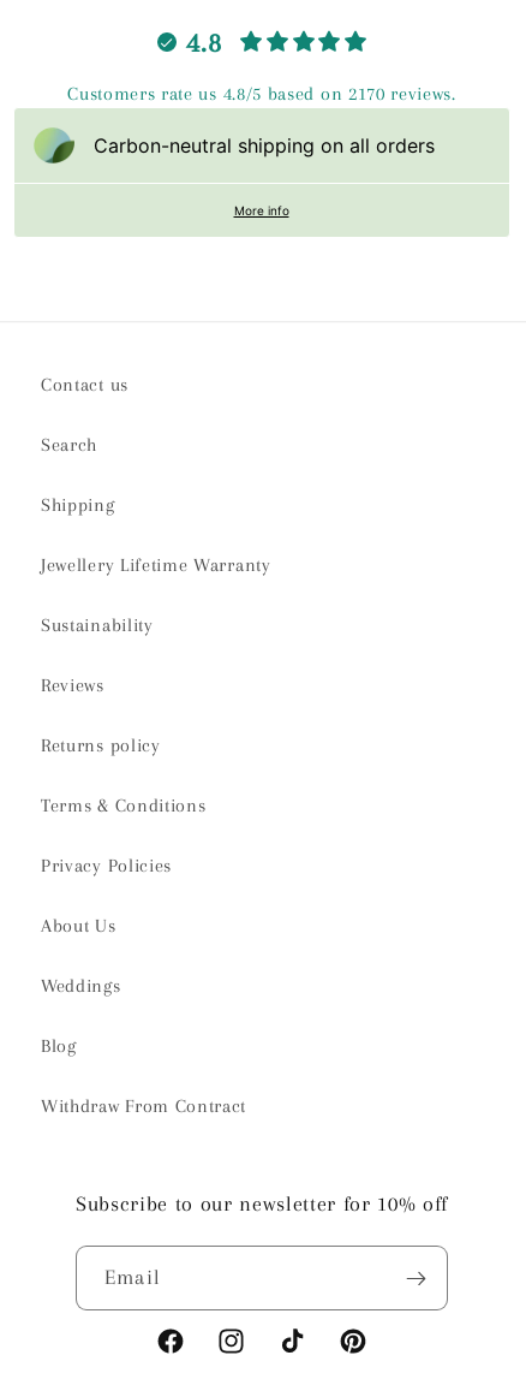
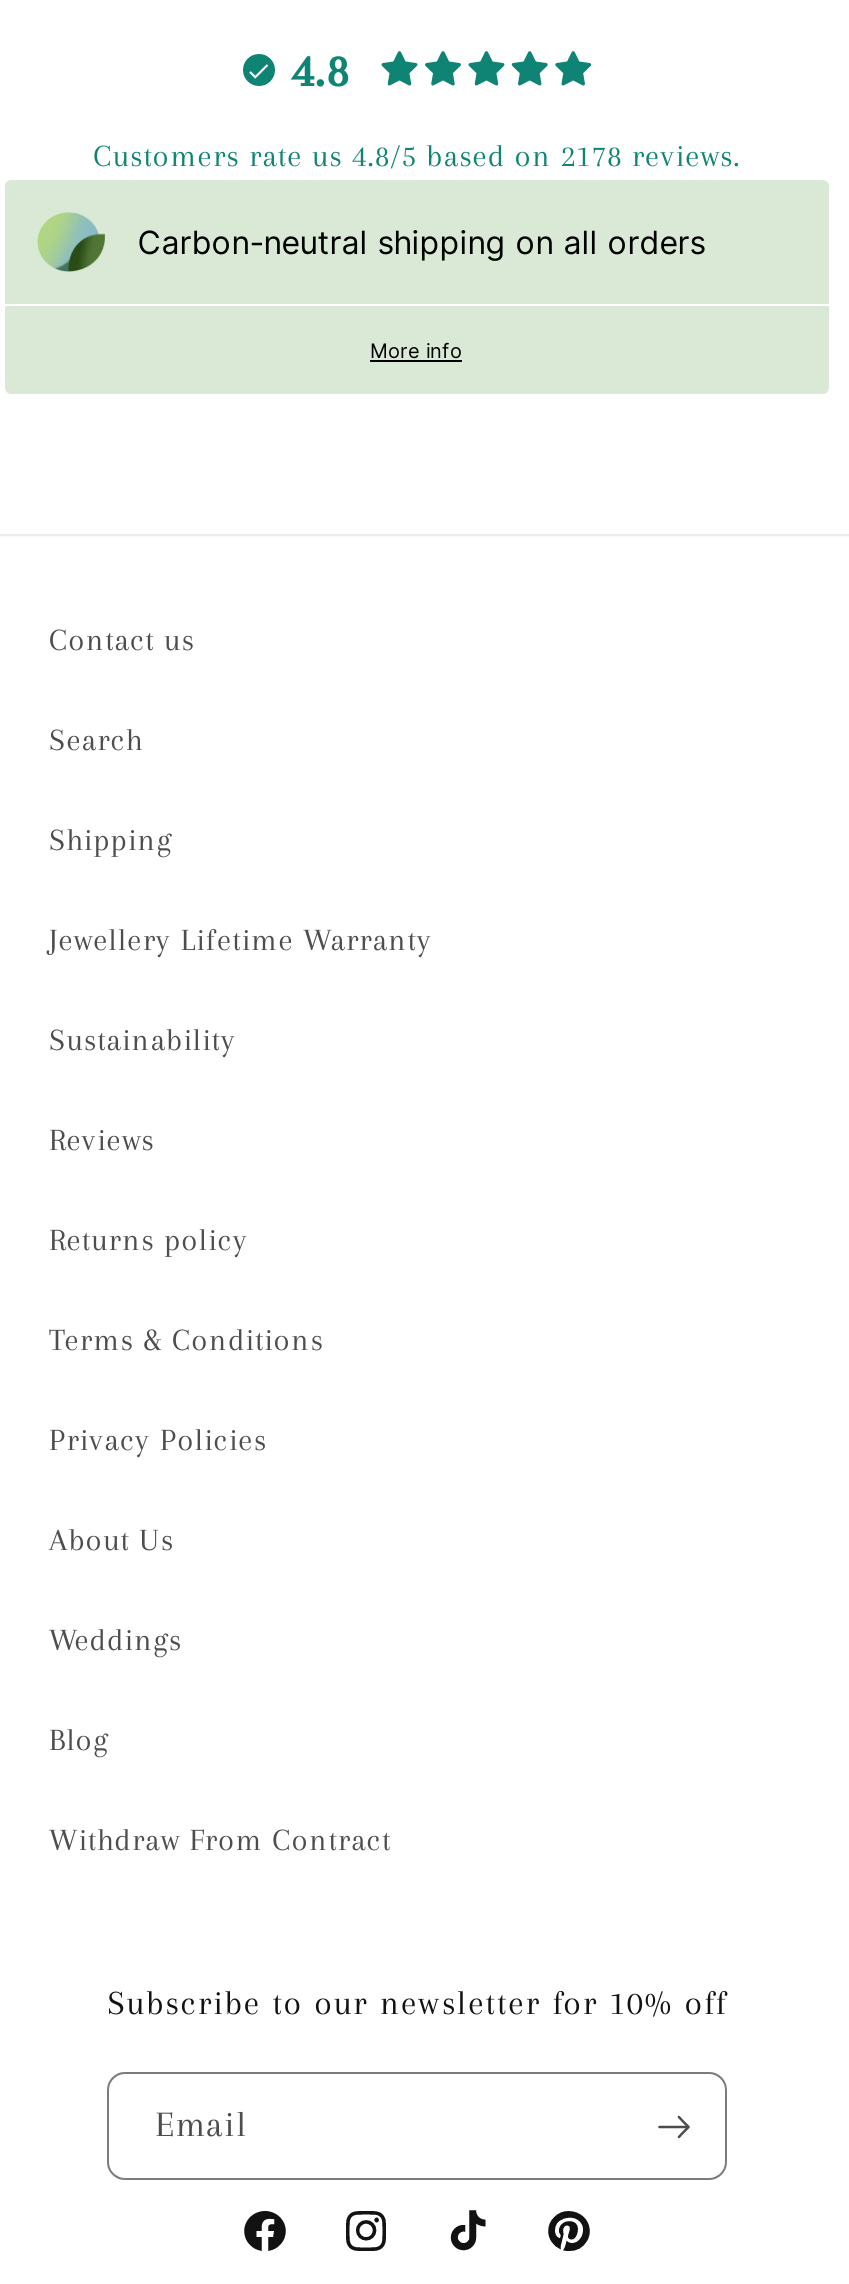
[67,83,456,105] Customers rate us 4.8/5 based on 2170 reviews. -> [93,138,741,174] Customers rate us 4.8/5 based on 2178 reviews.

